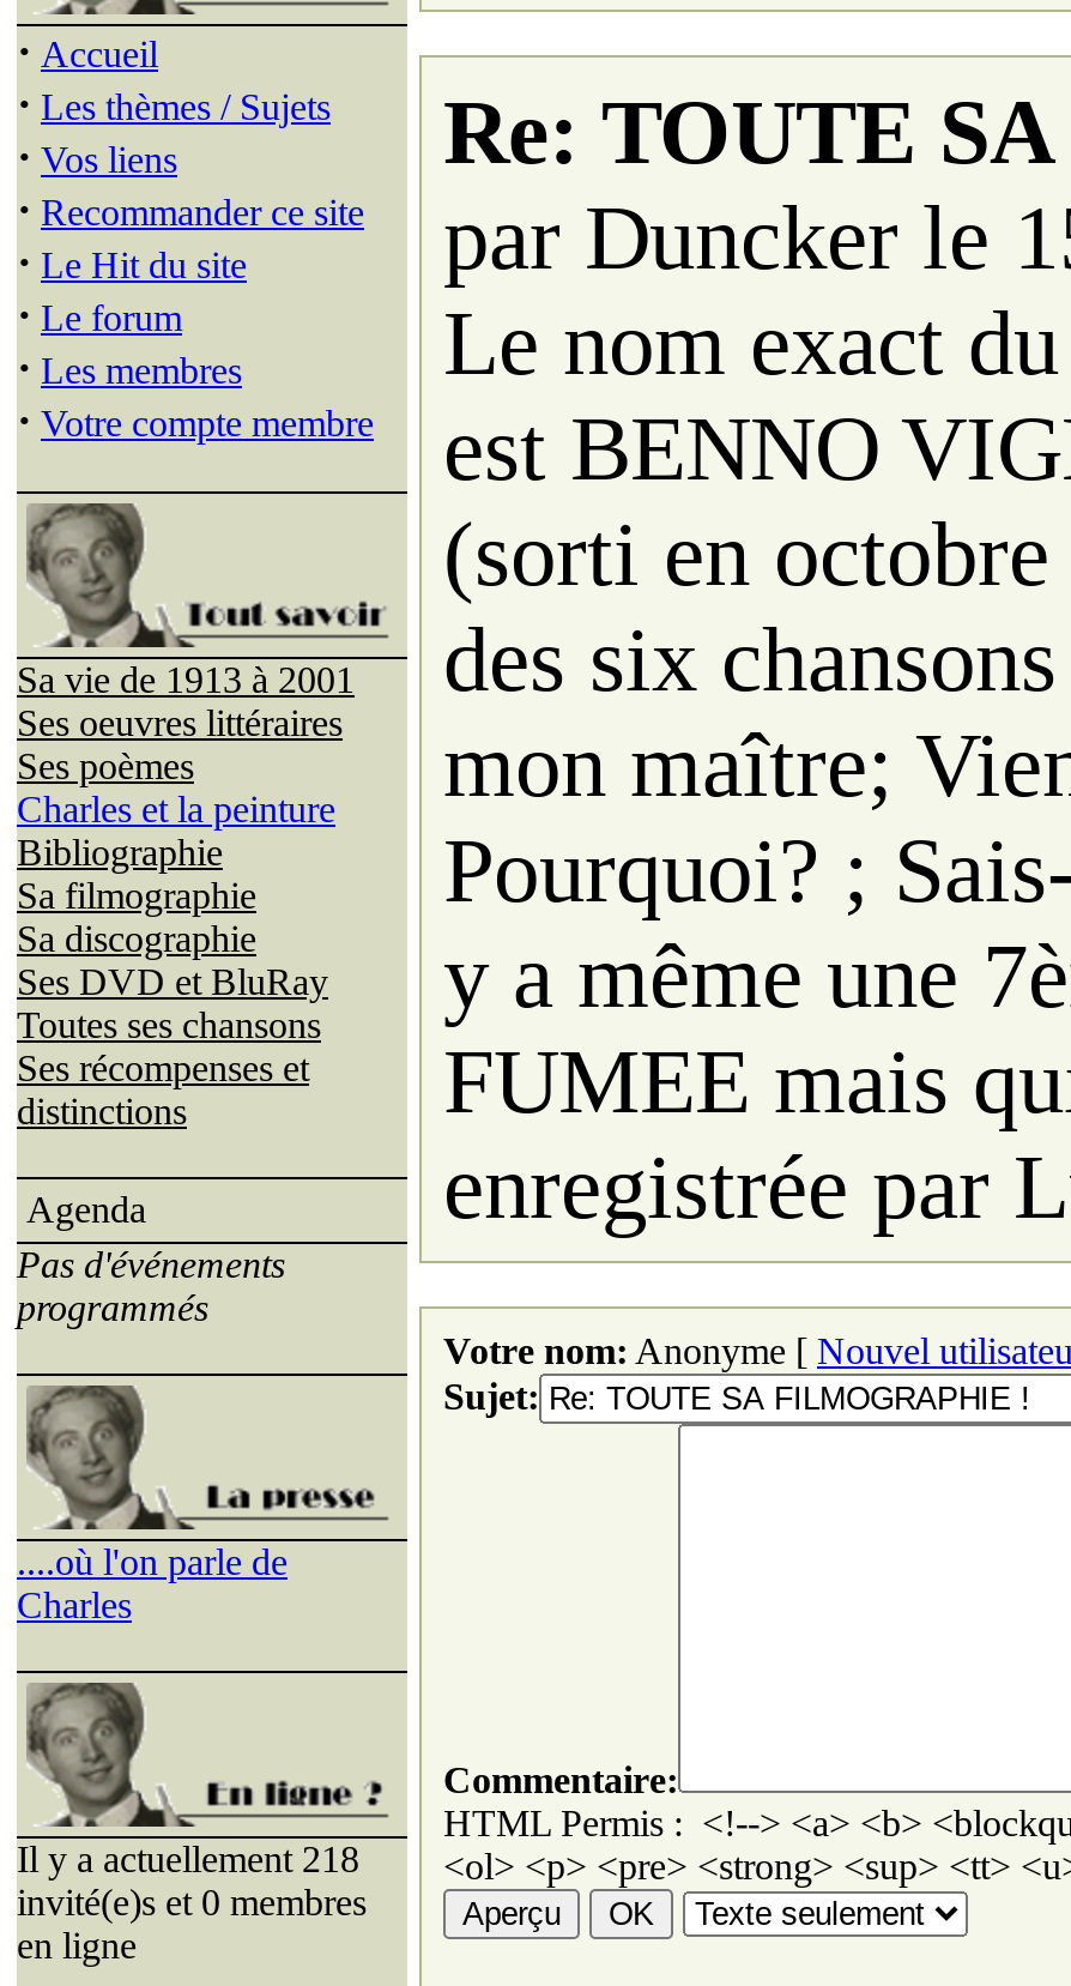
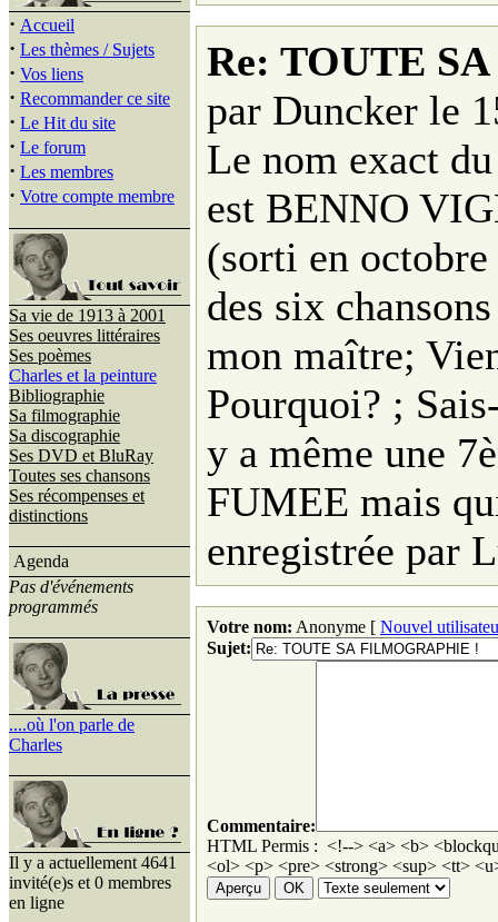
[17,1839,359,1879] Il y a actuellement 218 -> [9,853,177,872] Il y a actuellement 4641

